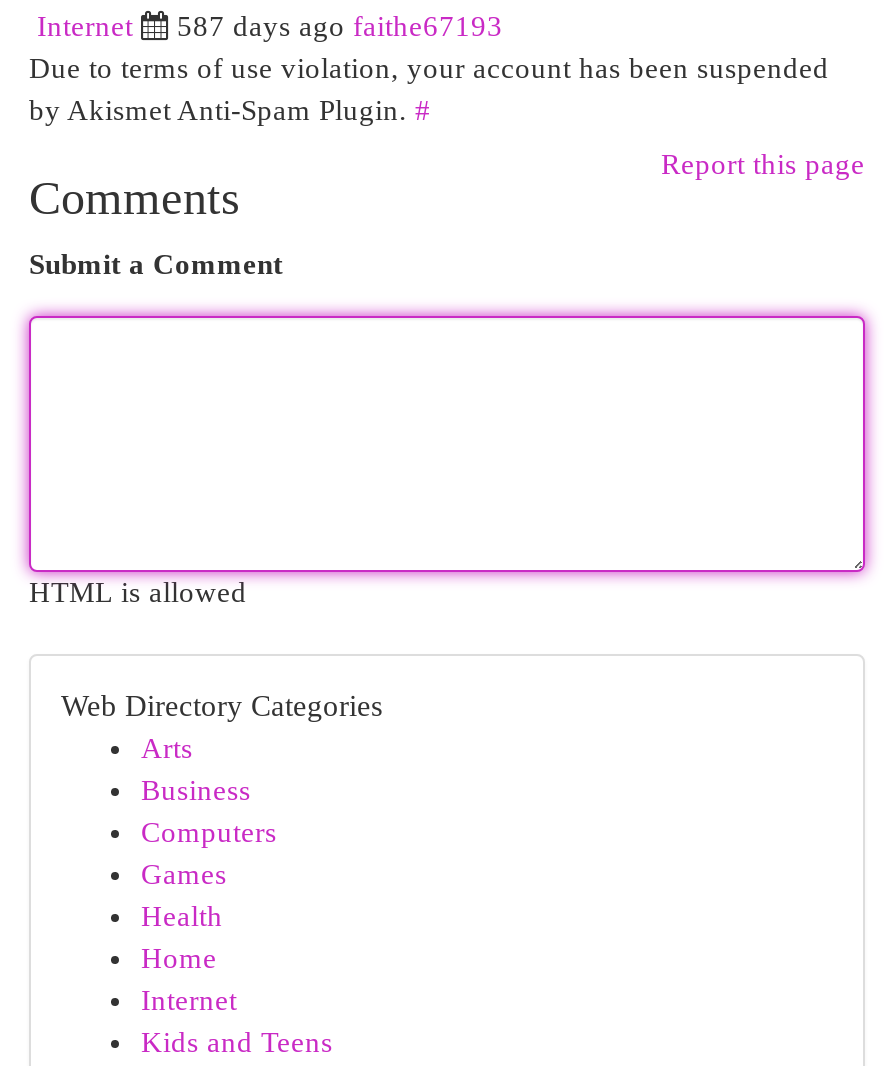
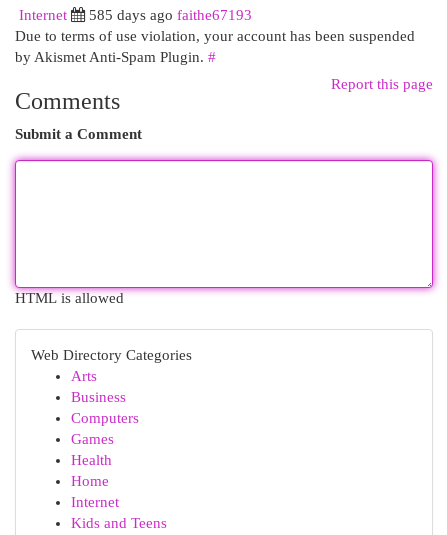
[177,10,503,42] 587 days ago faithe67193 -> [89,7,252,23] 585 days ago faithe67193

